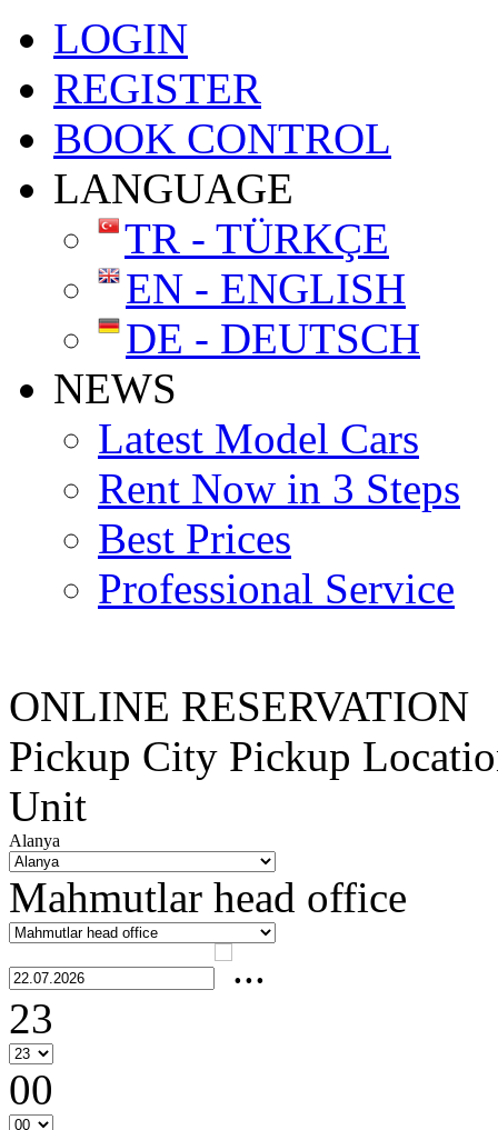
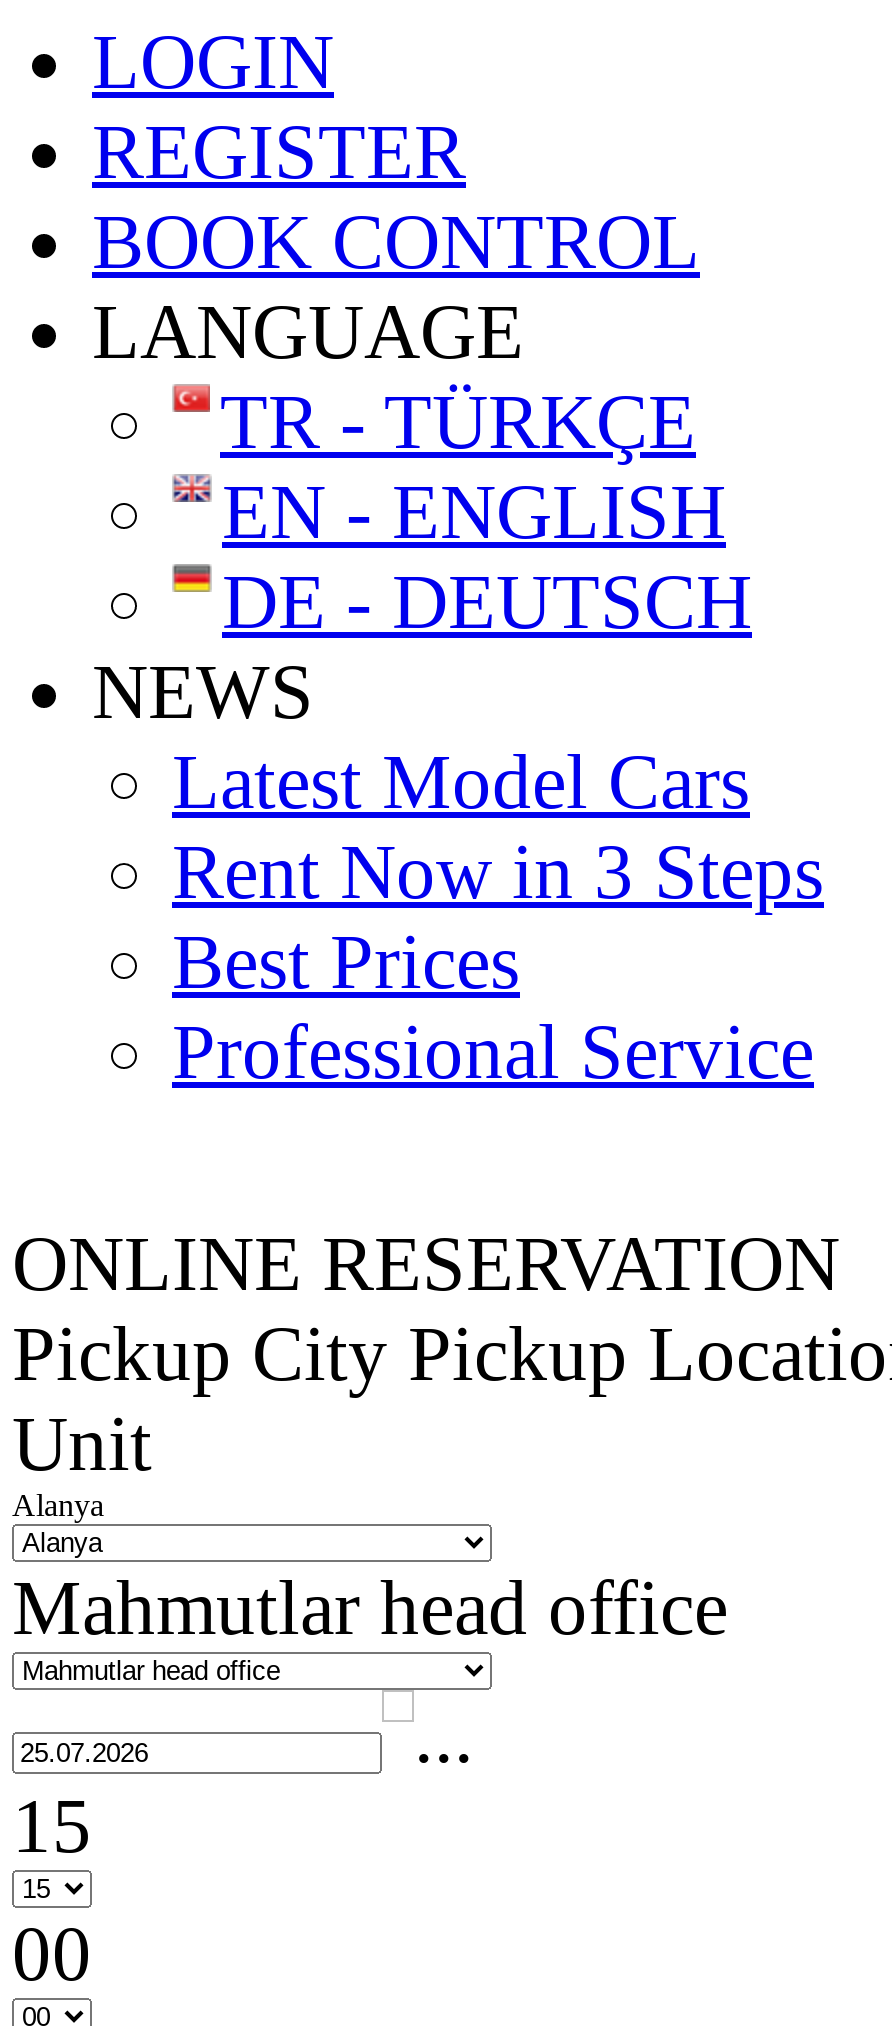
[9,994,53,1042] 23 -> [12,1782,92,1868] 15

